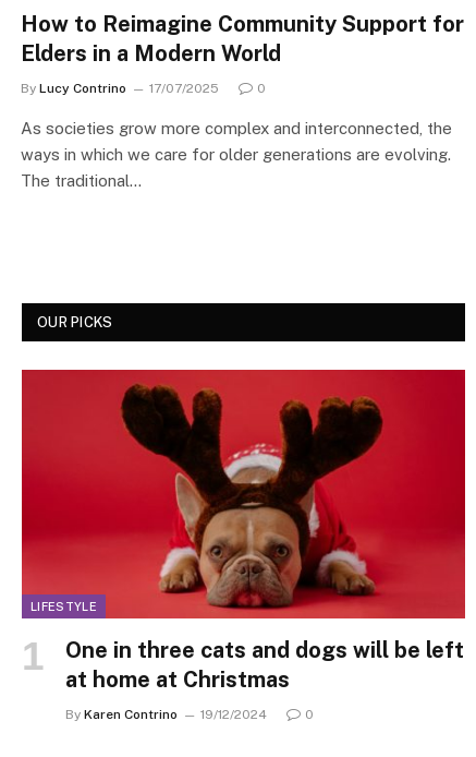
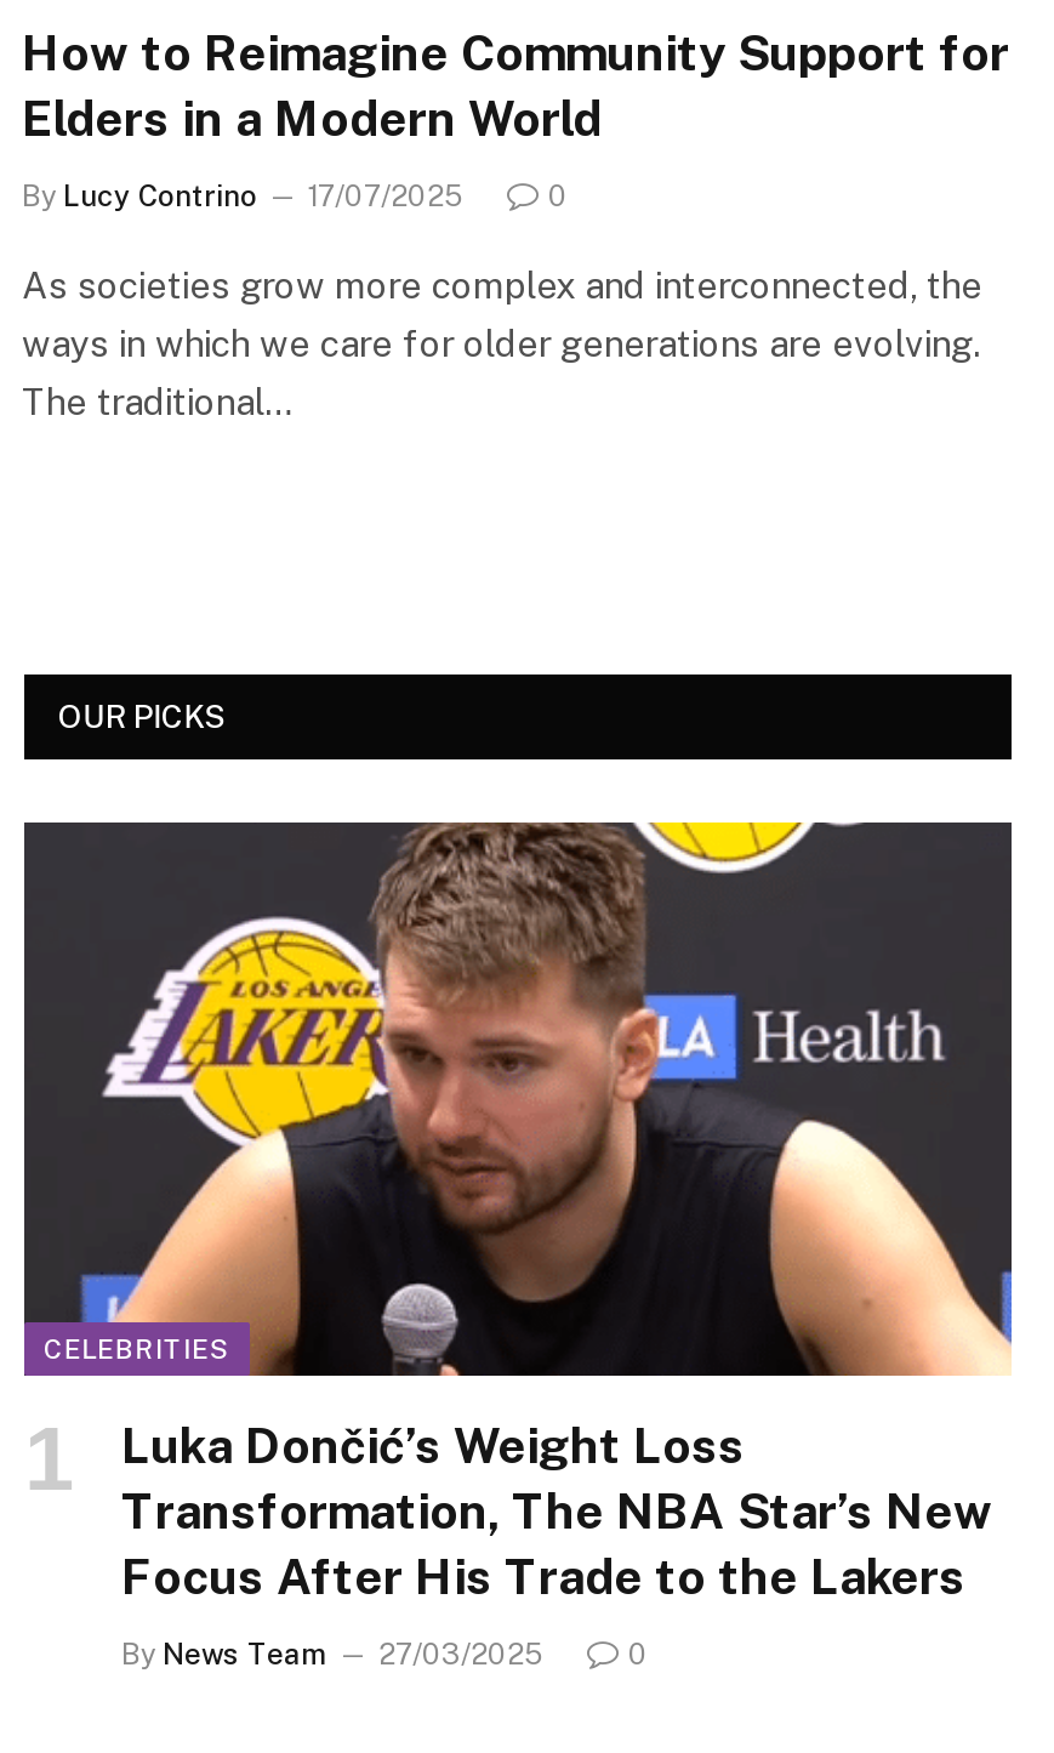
[21,369,466,620] [image] | LIFESTYLE -> [22,820,1014,1378] [image] | CELEBRITIES
[65,637,464,693] One in three cats and dogs will be left | at home at Christmas -> [121,1418,992,1607] Luka Dončić’s Weight Loss | Transformation, The NBA Star’s New | Focus After His Trade to the Lakers
[65,707,267,723] By Karen Contrino | 19/12/2024 -> [121,1639,543,1673] By News Team | 27/03/2025

